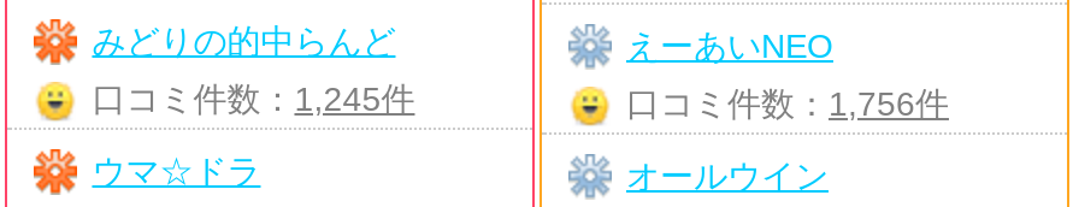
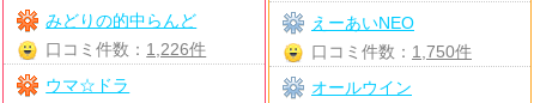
[92,79,415,118] 口コミ件数：1,245件 -> [46,40,206,59] 口コミ件数：1,226件
[626,84,949,123] 口コミ件数：1,756件 -> [311,42,472,61] 口コミ件数：1,750件

